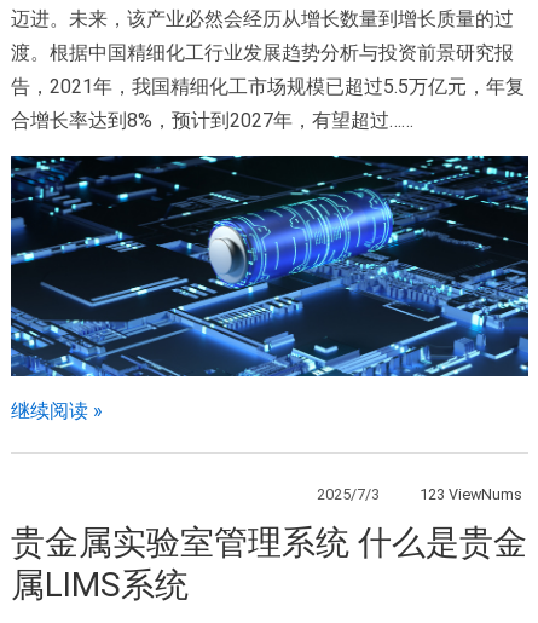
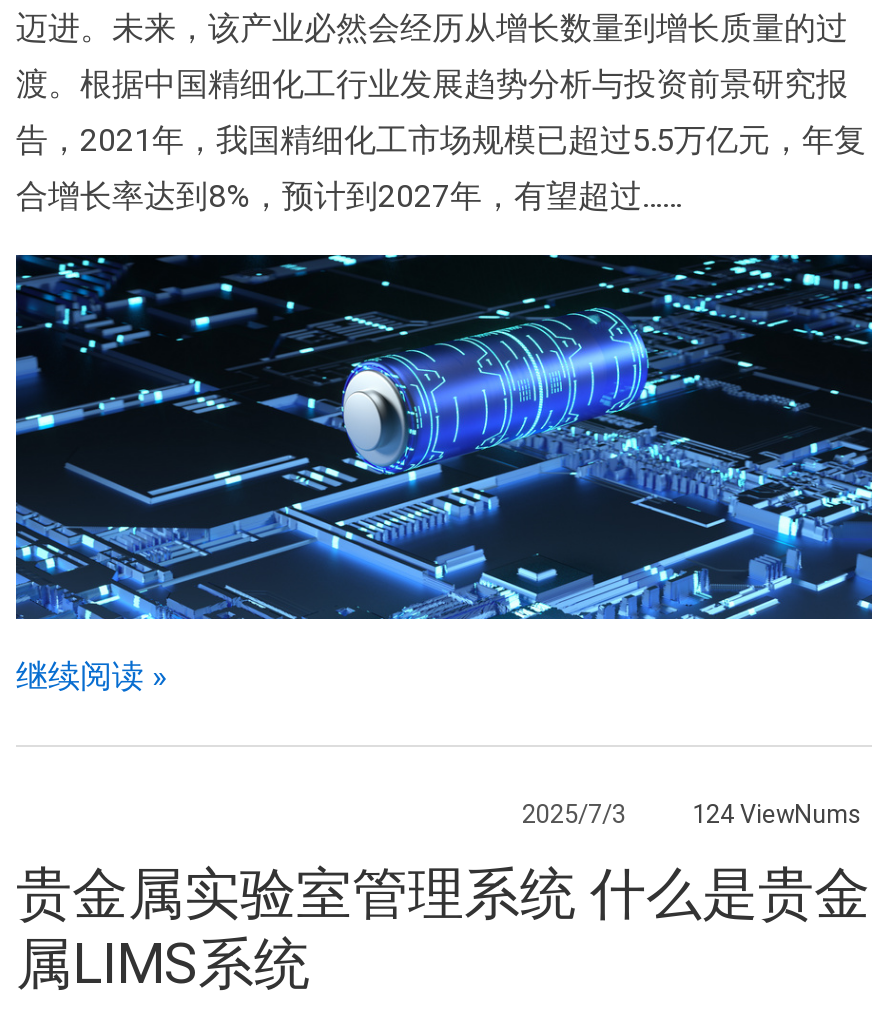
[420,485,522,503] 123 ViewNums -> [692,799,862,829] 124 ViewNums

